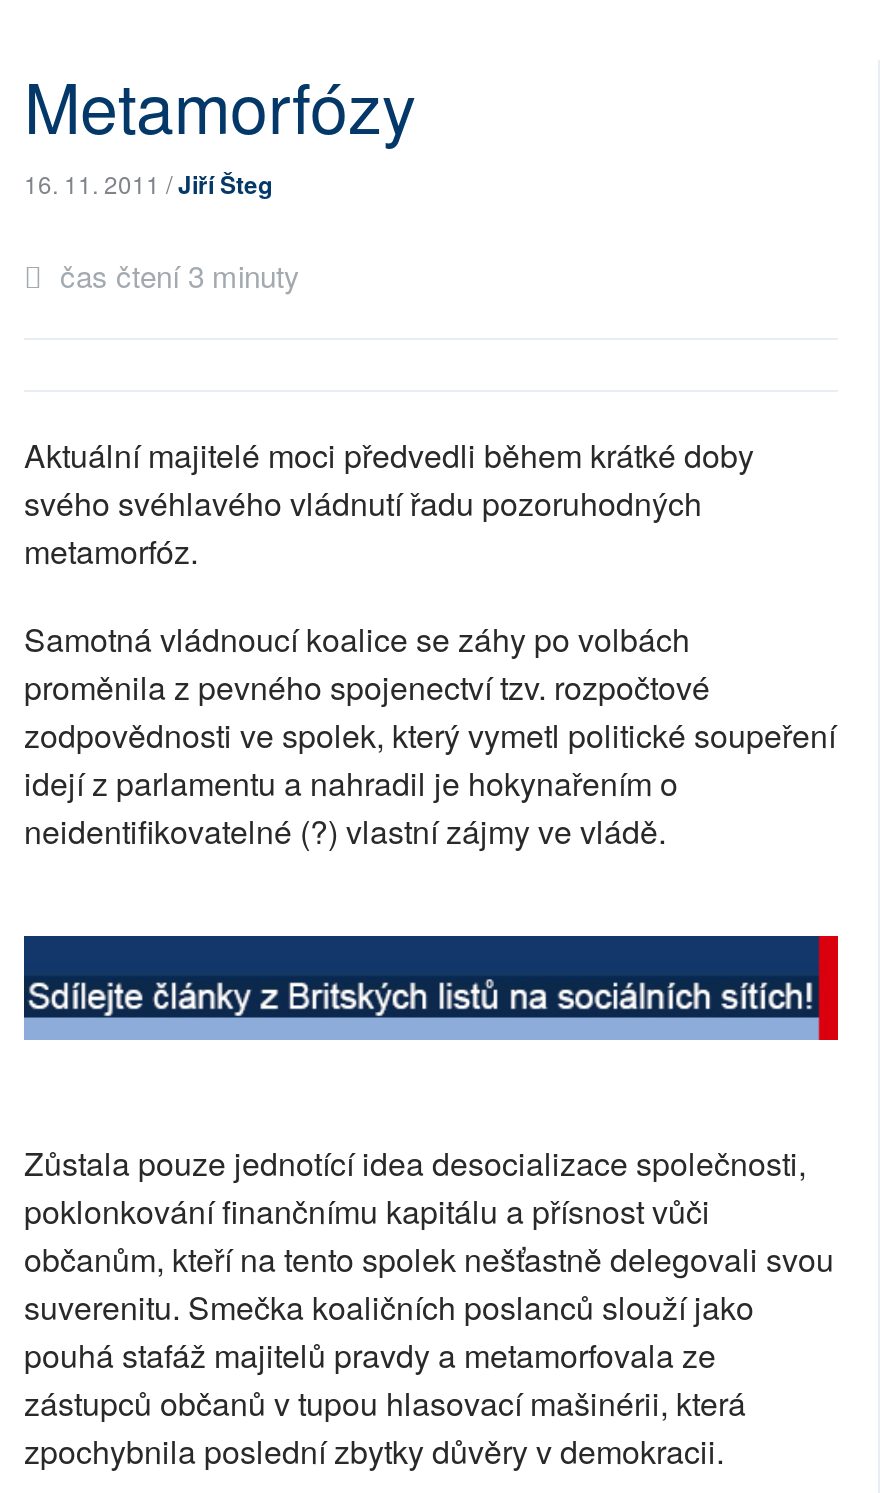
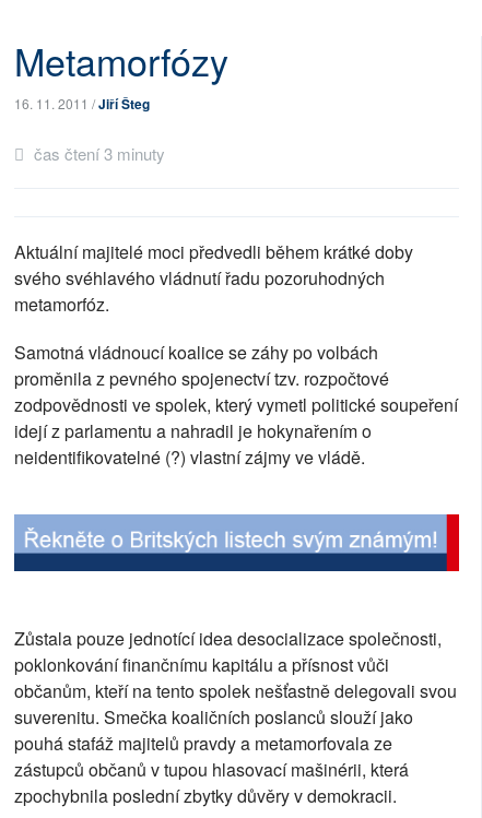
[24,934,822,1040] [image] -> [14,513,449,571] [image]

